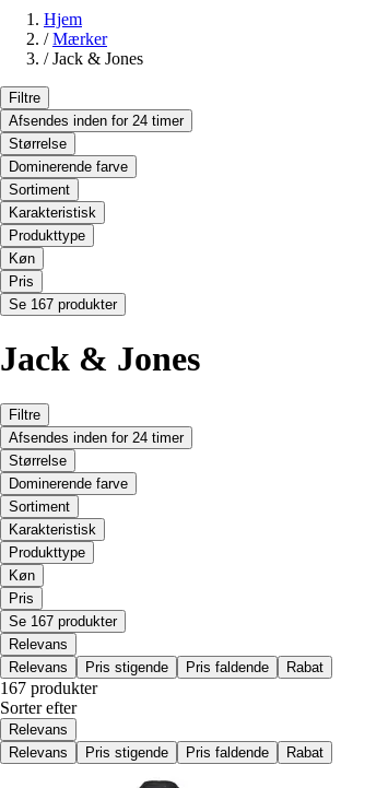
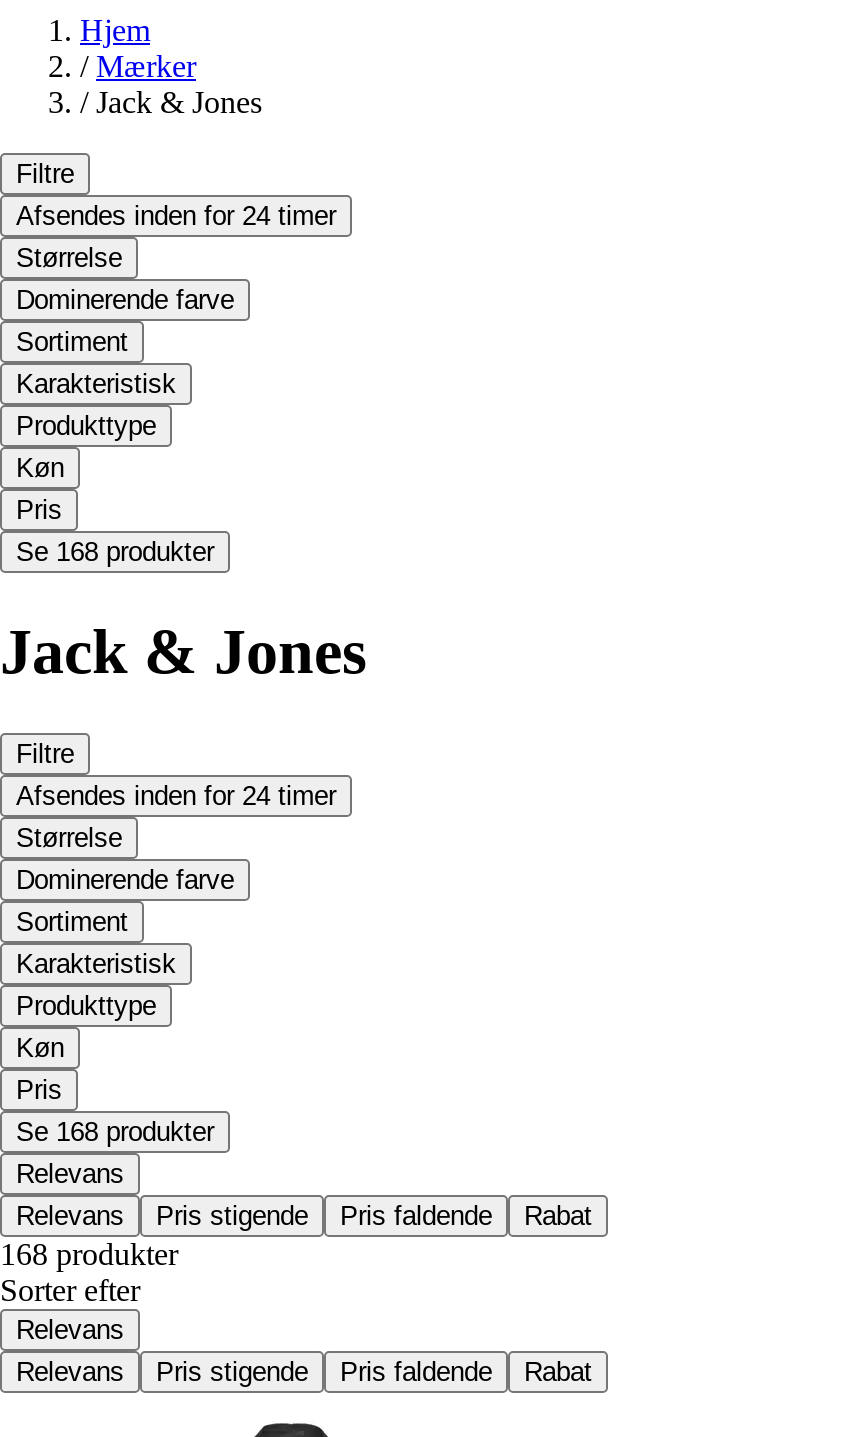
[9,296,117,312] Se 167 produkter -> [16,537,214,567] Se 168 produkter
[9,613,117,629] Se 167 produkter -> [16,1117,214,1147] Se 168 produkter
[0,678,97,697] 167 produkter -> [0,1237,178,1271] 168 produkter

